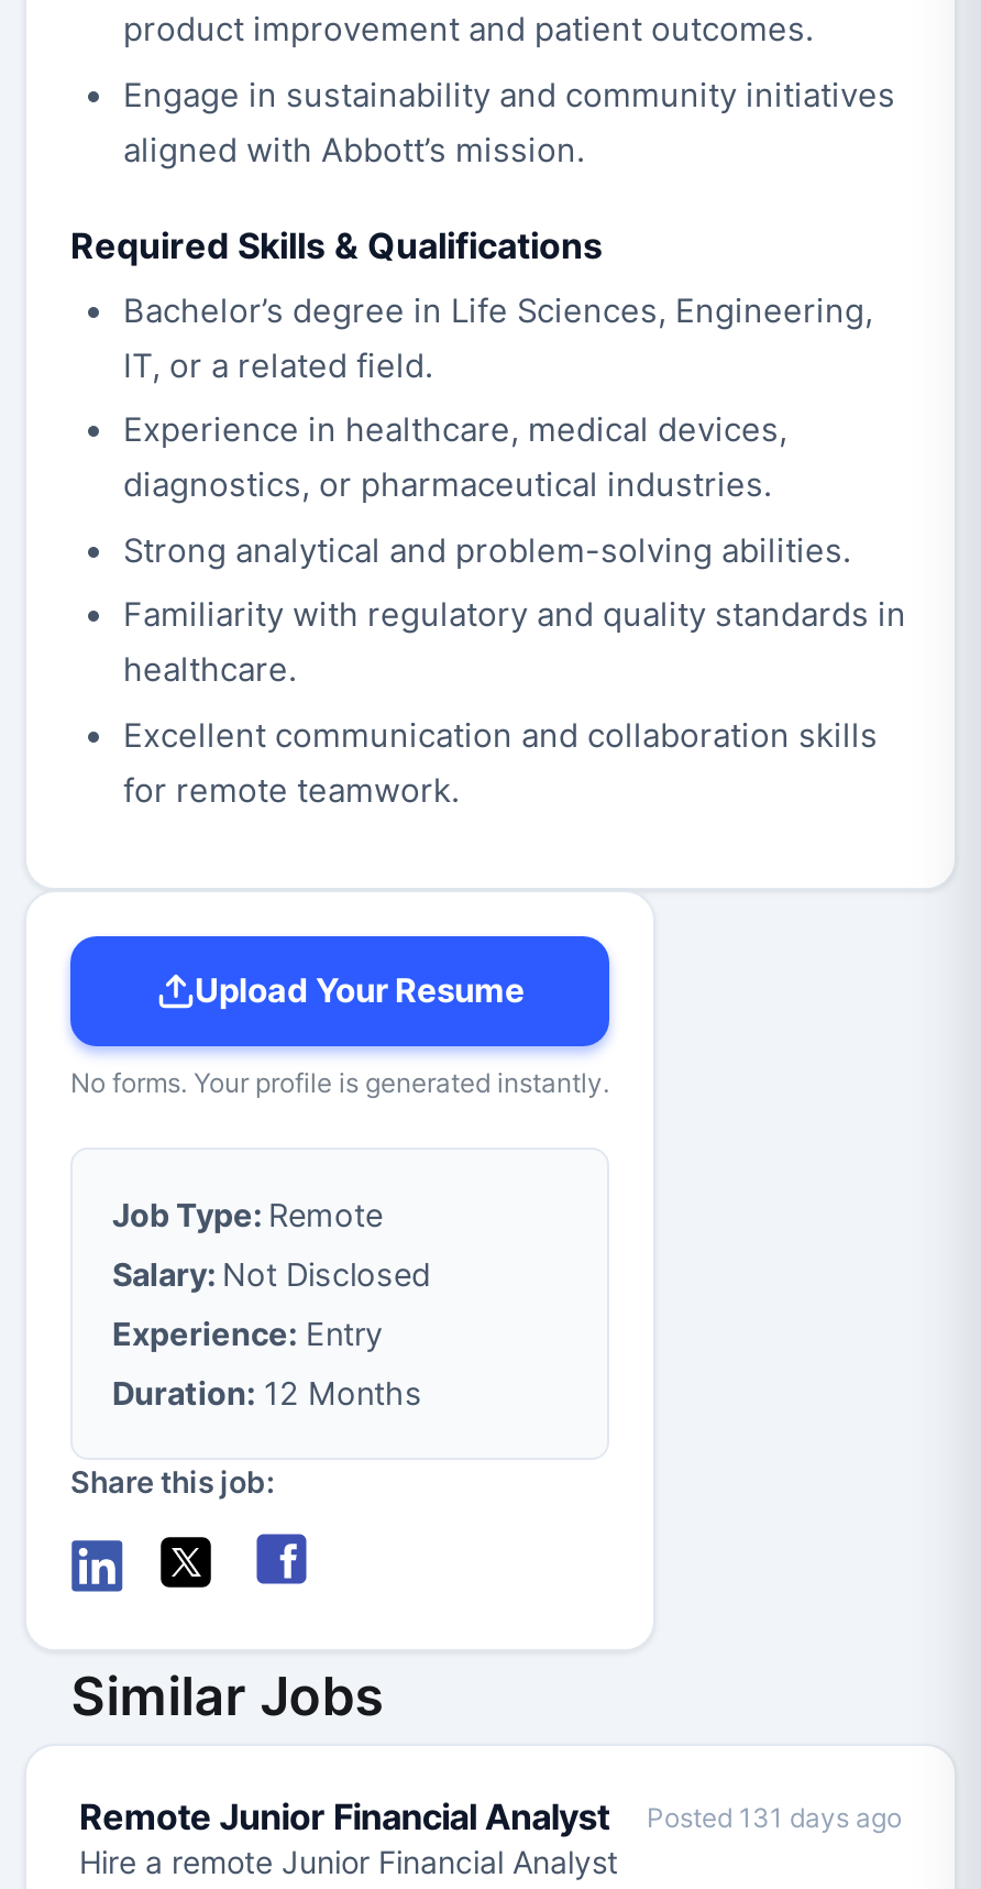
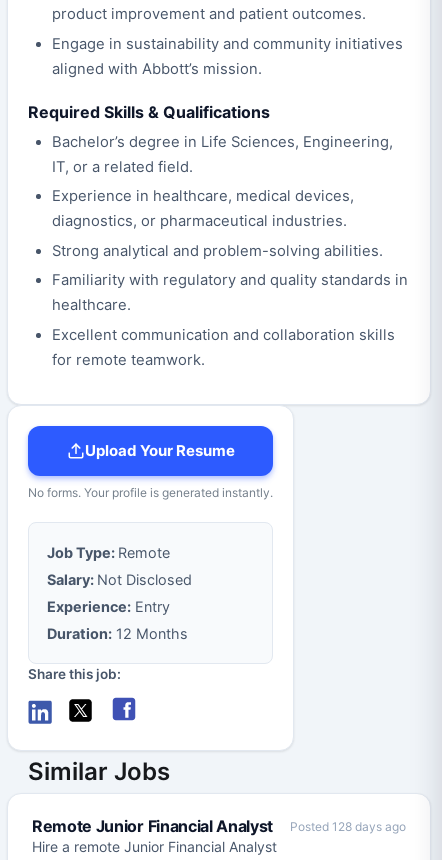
[647,1800,902,1833] Posted 131 days ago -> [290,819,406,834] Posted 128 days ago

